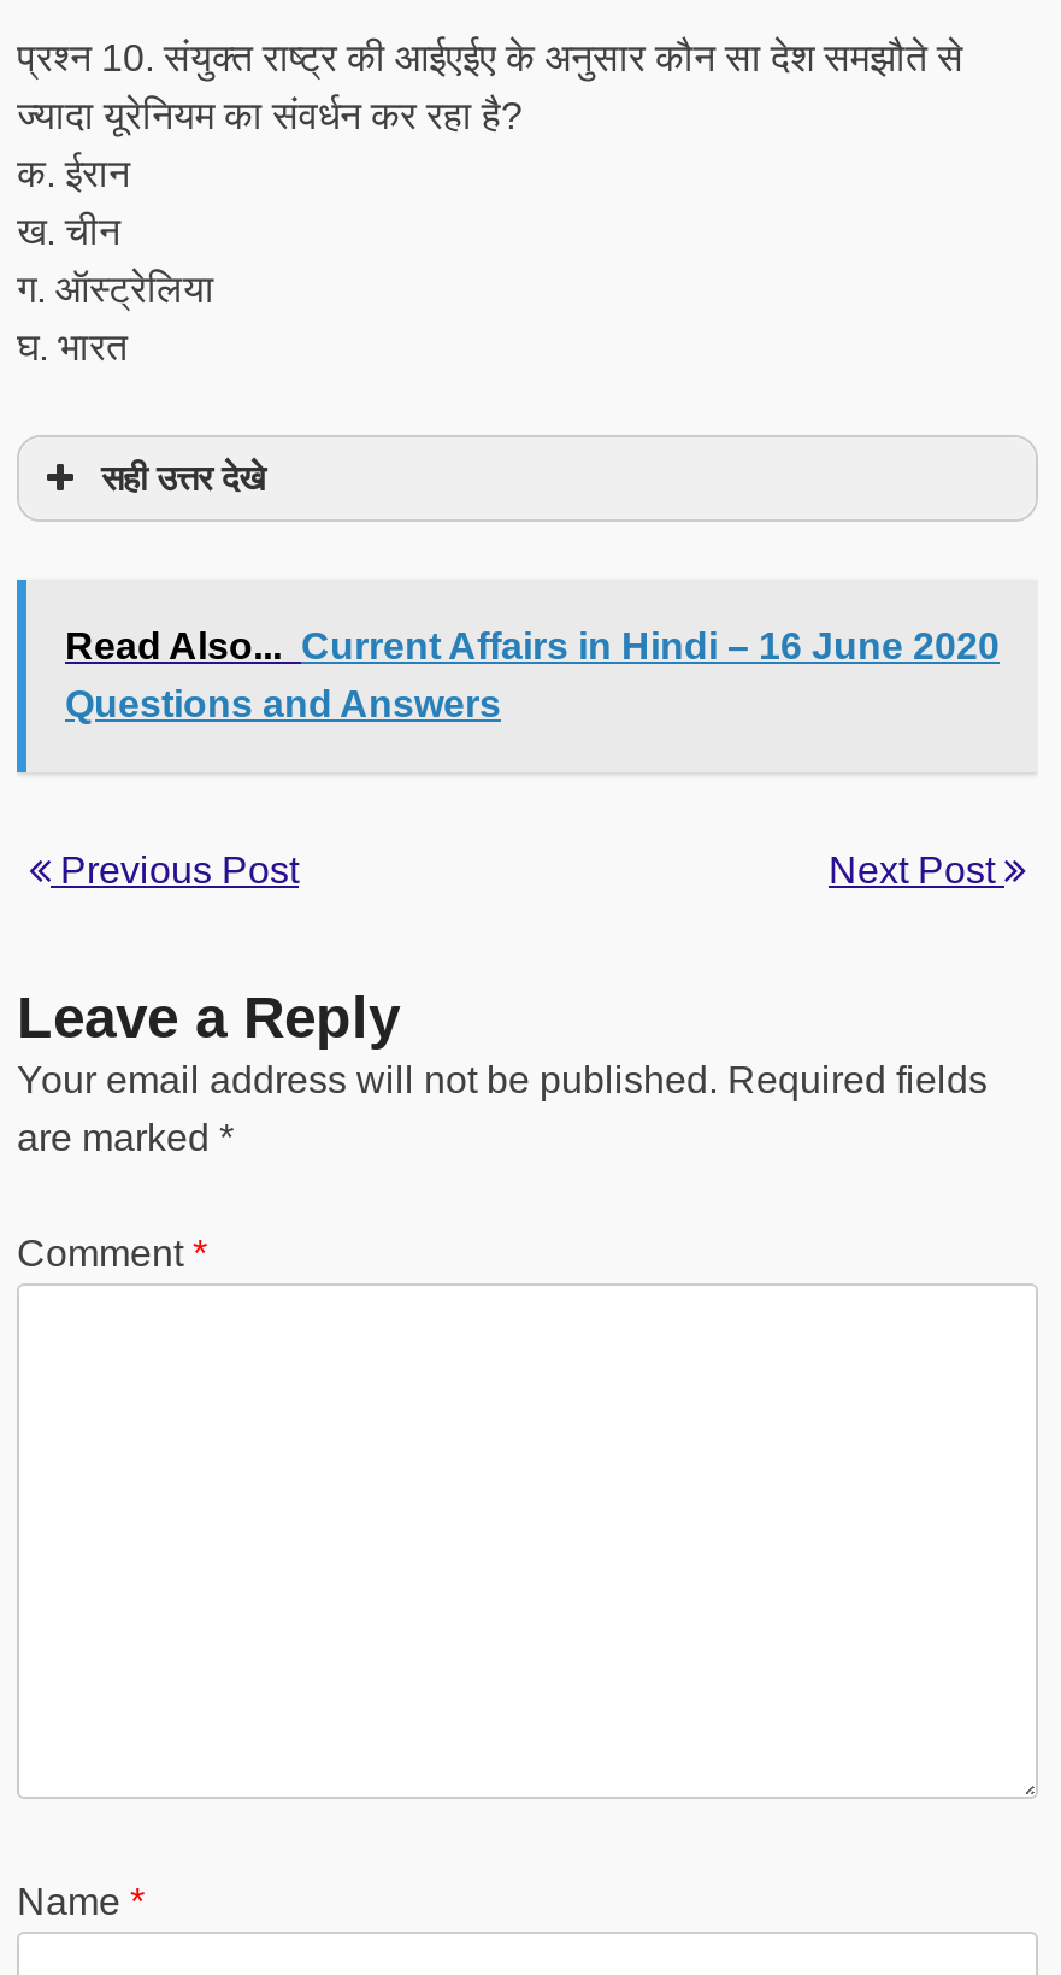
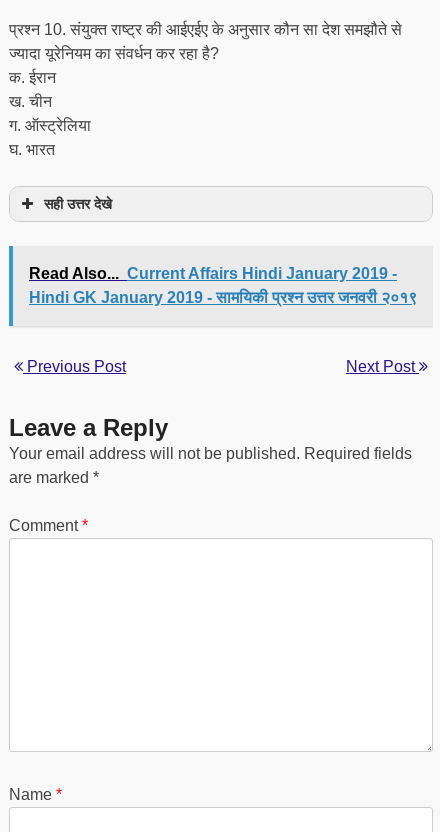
[65,625,1000,724] Read Also... Current Affairs in Hindi – 16 June 2020 | Questions and Answers -> [29,265,417,306] Read Also... Current Affairs Hindi January 2019 - | Hindi GK January 2019 - सामयिकी प्रश्न उत्तर जनवरी २०१९

